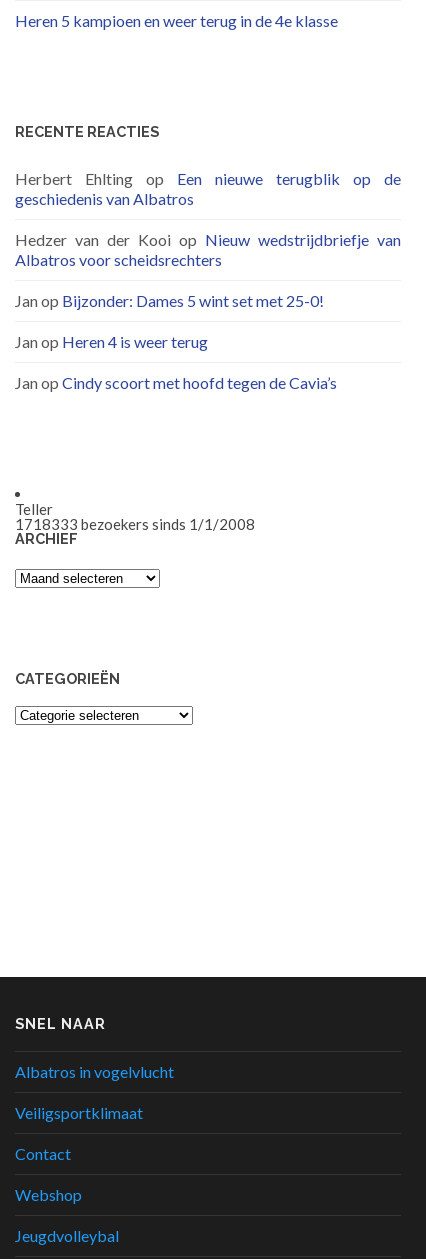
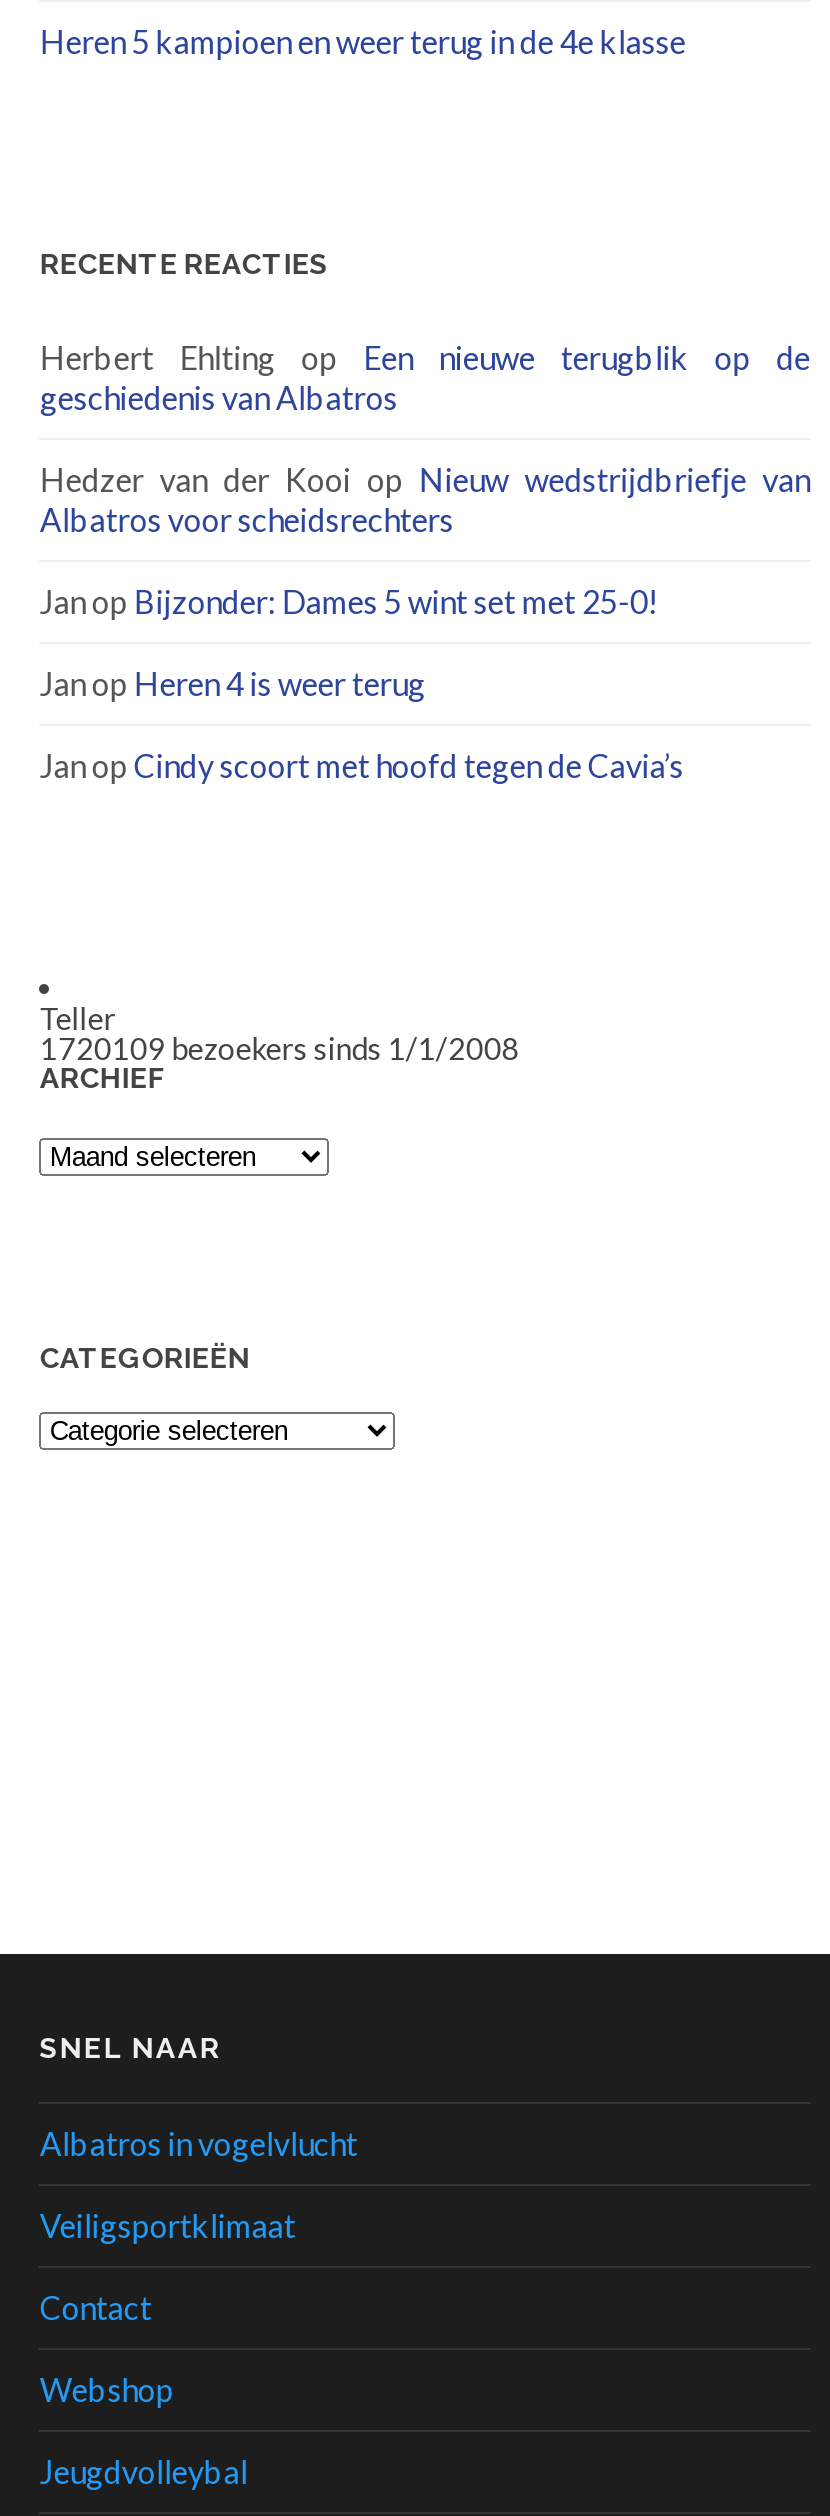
[15,515,255,533] 1718333 bezoekers sinds 1/1/2008 -> [40,1030,520,1066] 1720109 bezoekers sinds 1/1/2008

